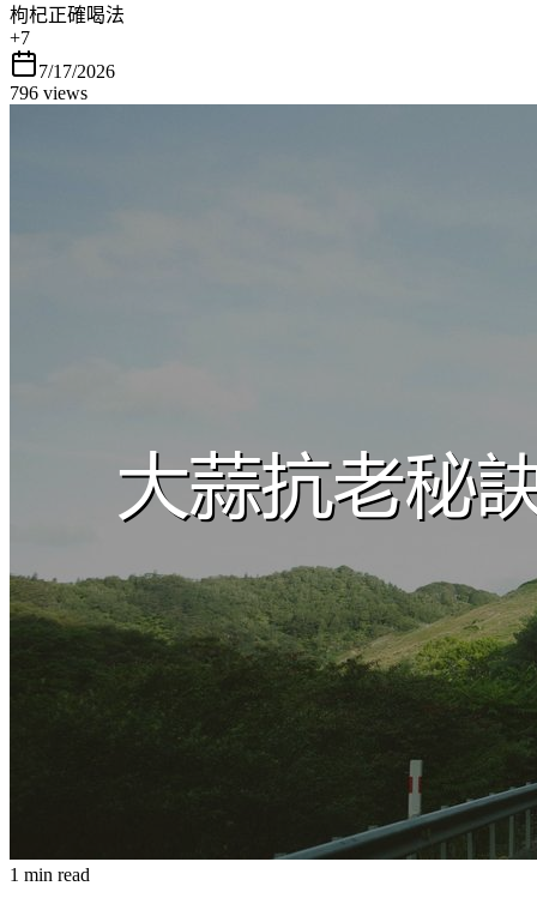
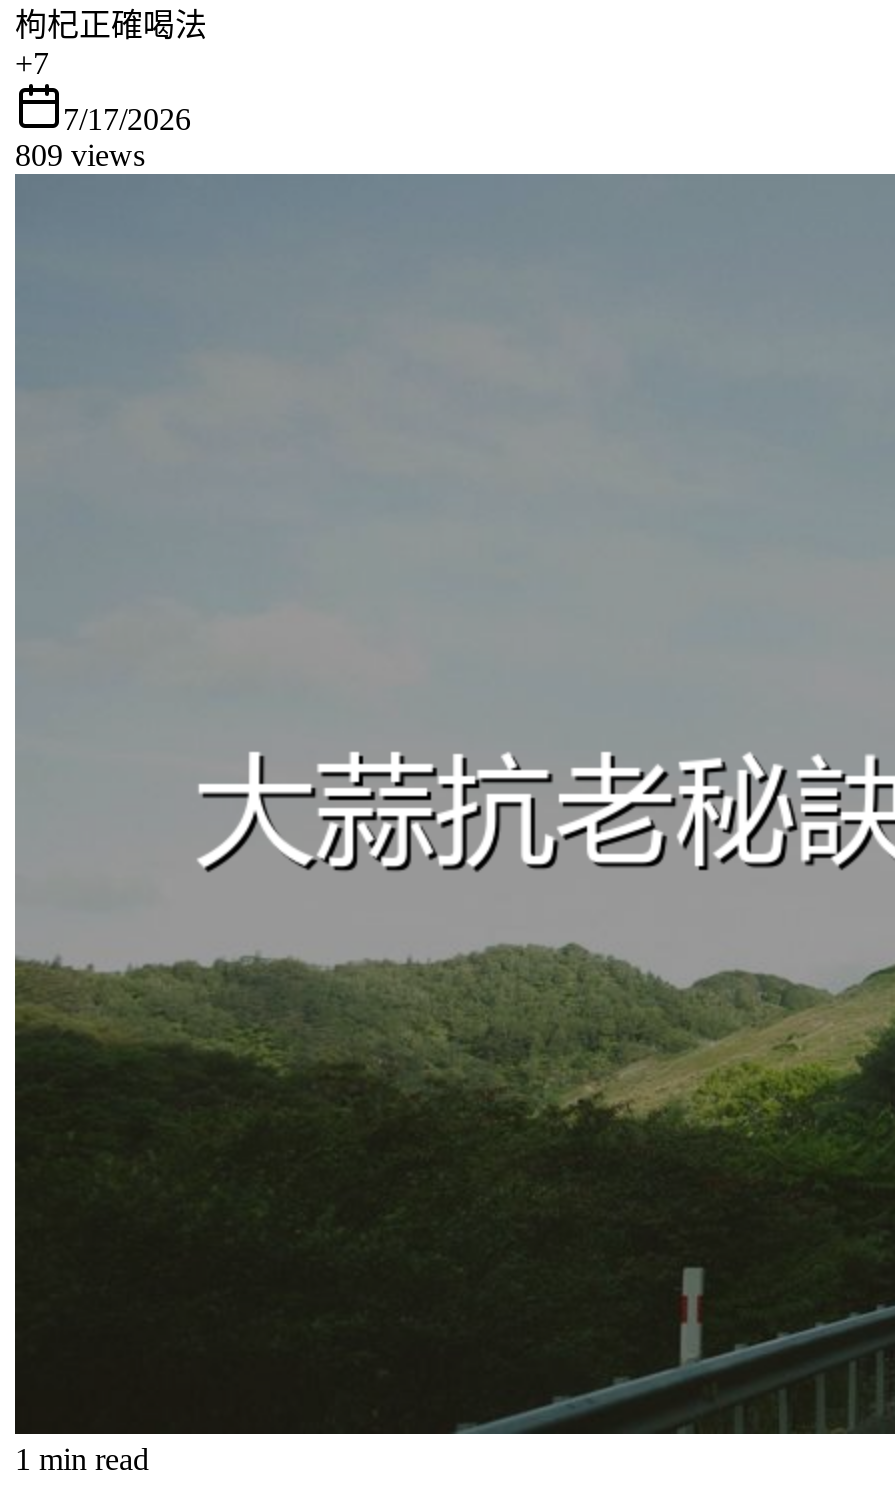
[10,83,88,103] 796 views -> [15,138,145,172] 809 views

